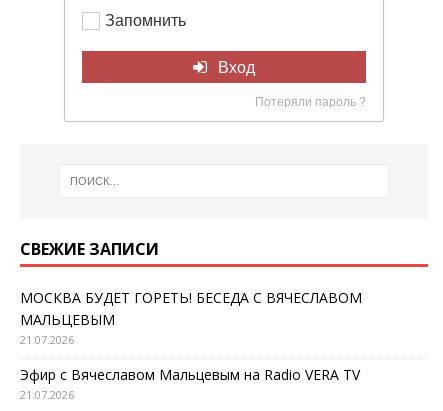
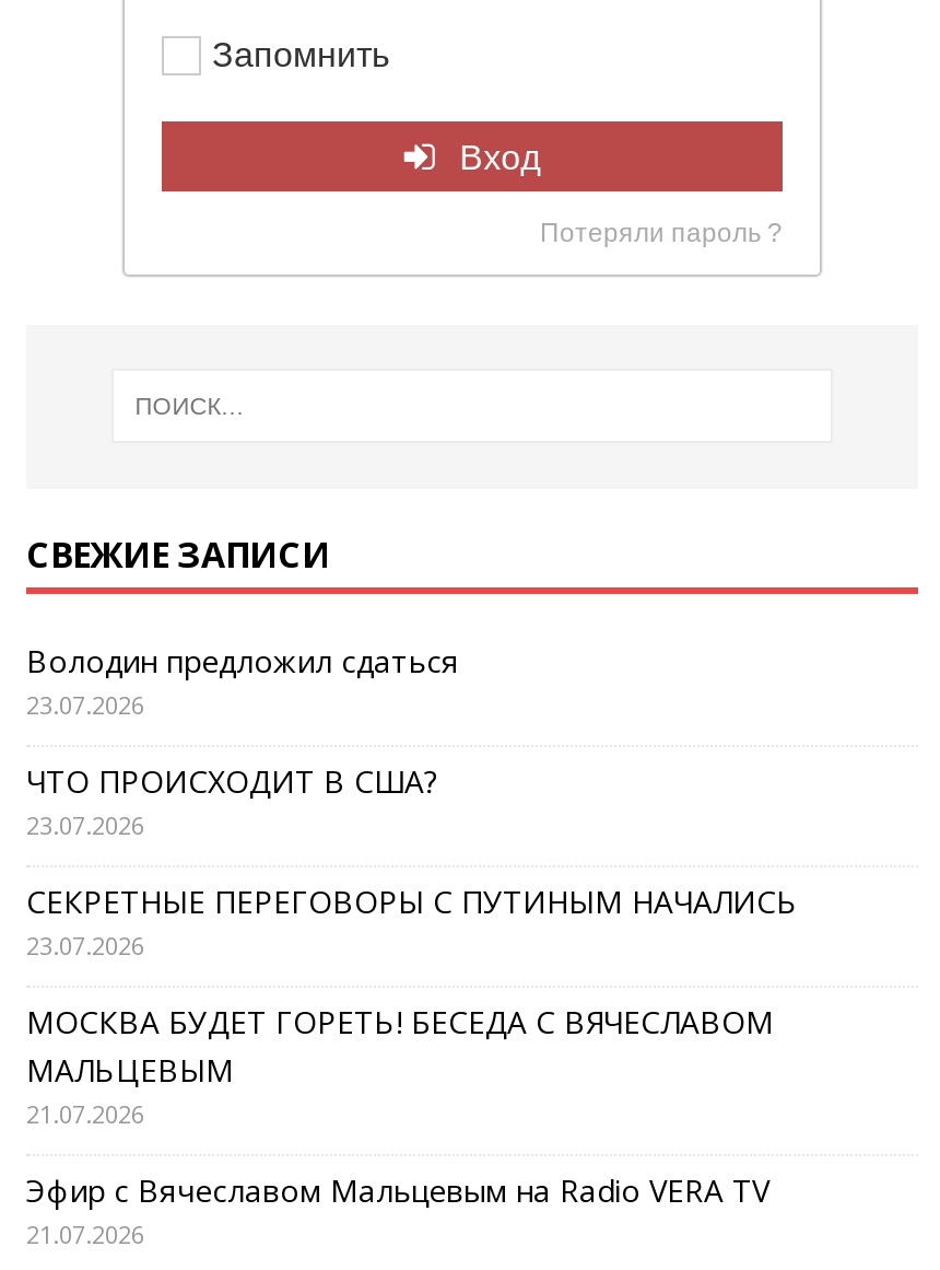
none -> [26,639,798,961] Володин предложил сдаться | 23.07.2026 | ЧТО ПРОИСХОДИТ В США? | 23.07.2026 | СЕКРЕТНЫЕ ПЕРЕГОВОРЫ С ПУТИНЫМ НАЧАЛИСЬ | 23.07.2026

